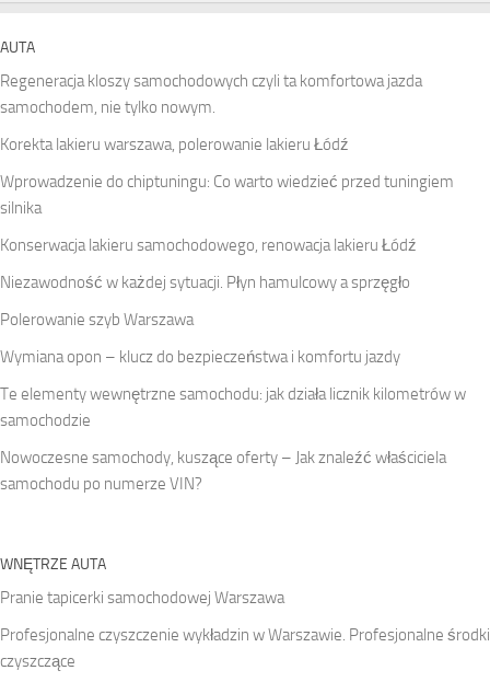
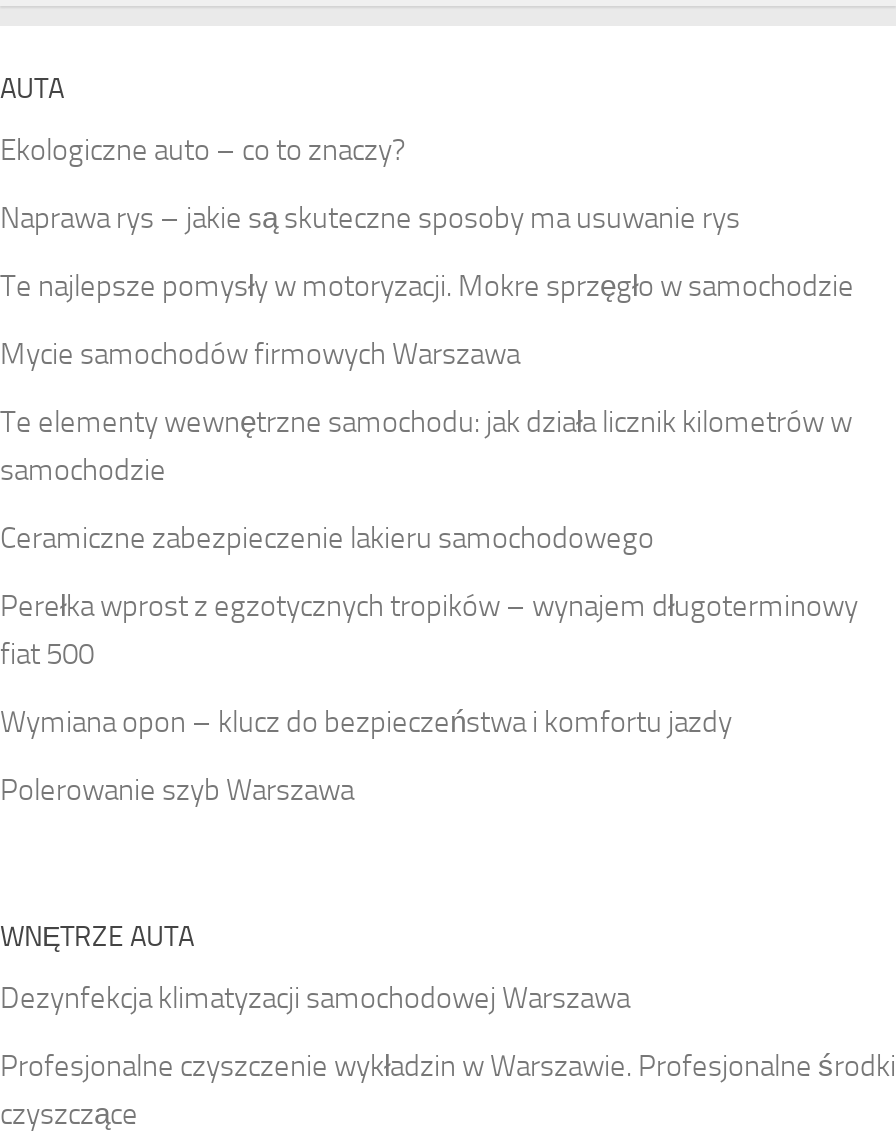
[0,72,454,293] Regeneracja kloszy samochodowych czyli ta komfortowa jazda | samochodem, nie tylko nowym. | Korekta lakieru warszawa, polerowanie lakieru Łódź | Wprowadzenie do chiptuningu: Co warto wiedzieć przed tuningiem | silnika | Konserwacja lakieru samochodowego, renowacja lakieru Łódź | Niezawodność w każdej sytuacji. Płyn hamulcowy a sprzęgło -> [0,133,854,373] Ekologiczne auto – co to znaczy? | Naprawa rys – jakie są skuteczne sposoby ma usuwanie rys | Te najlepsze pomysły w motoryzacji. Mokre sprzęgło w samochodzie | Mycie samochodów firmowych Warszawa
moved [0,310,400,367] -> [0,705,732,809]: Polerowanie szyb Warszawa | Wymiana opon – klucz do bezpieczeństwa i komfortu jazdy
moved [0,385,466,431] -> [0,405,852,489]: Te elementy wewnętrzne samochodu: jak działa licznik kilometrów w | samochodzie
[0,448,446,494] Nowoczesne samochody, kuszące oferty – Jak znaleźć właściciela | samochodu po numerze VIN? -> [0,521,858,673] Ceramiczne zabezpieczenie lakieru samochodowego | Perełka wprost z egzotycznych tropików – wynajem długoterminowy | fiat 500
[0,588,284,608] Pranie tapicerki samochodowej Warszawa -> [0,981,630,1017] Dezynfekcja klimatyzacji samochodowej Warszawa

